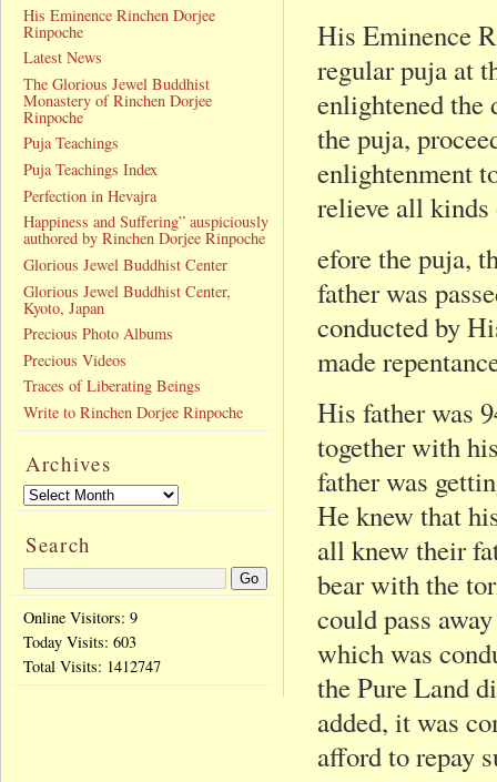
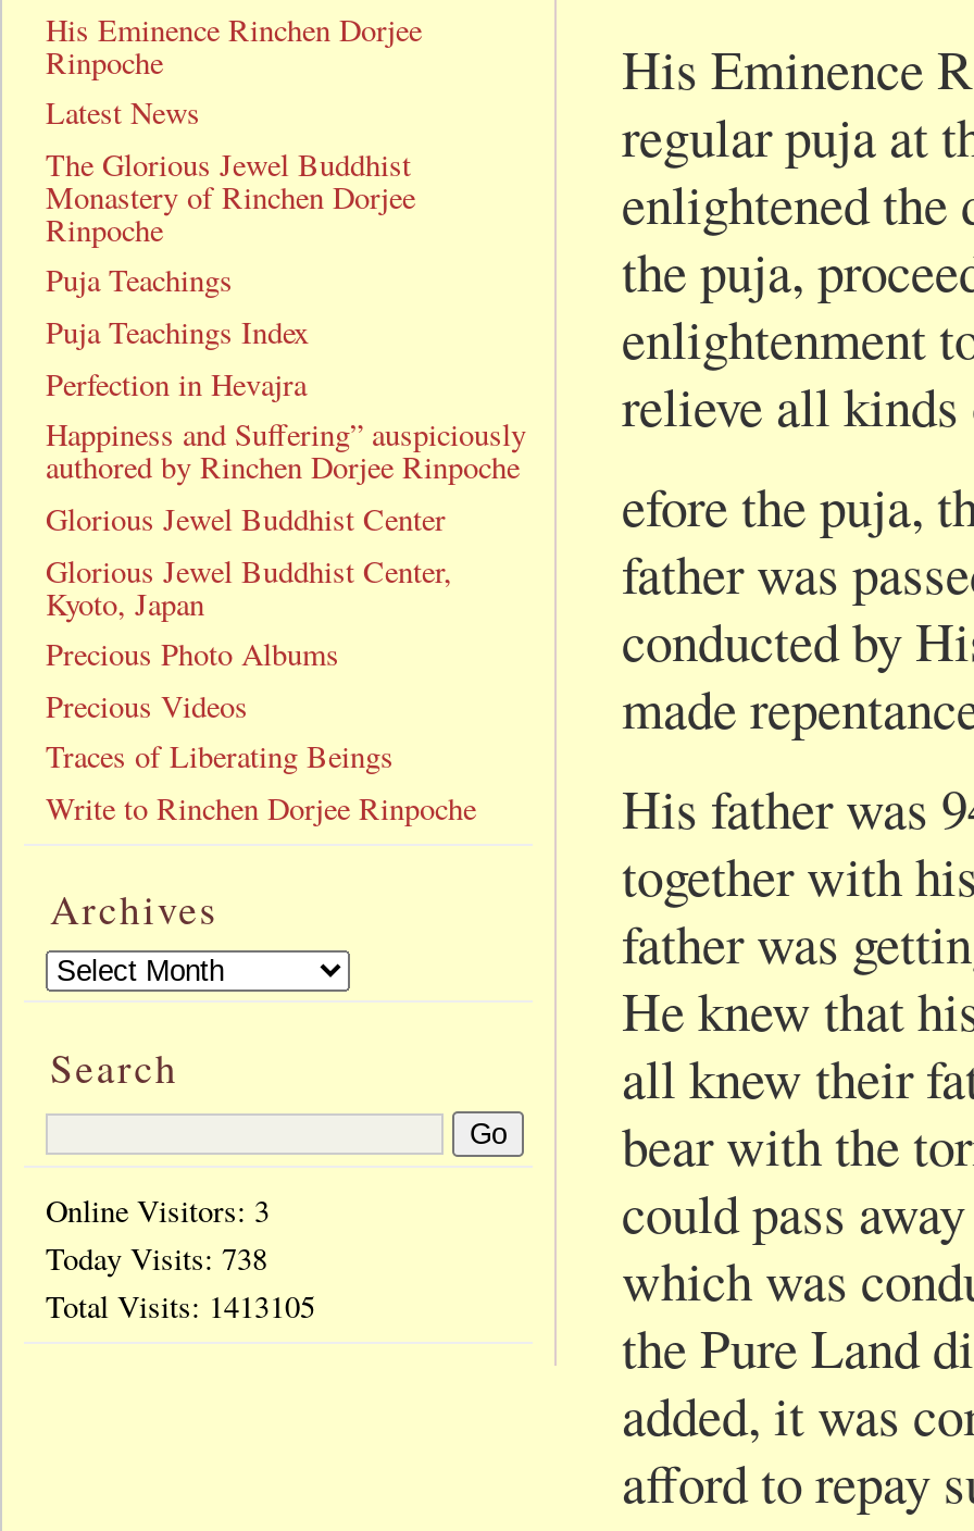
[23,607,138,628] Online Visitors: 9 -> [46,1190,270,1231] Online Visitors: 3
[23,631,136,652] Today Visits: 603 -> [46,1238,267,1279] Today Visits: 738
[23,656,161,677] Total Visits: 1412747 -> [46,1286,315,1327] Total Visits: 1413105

